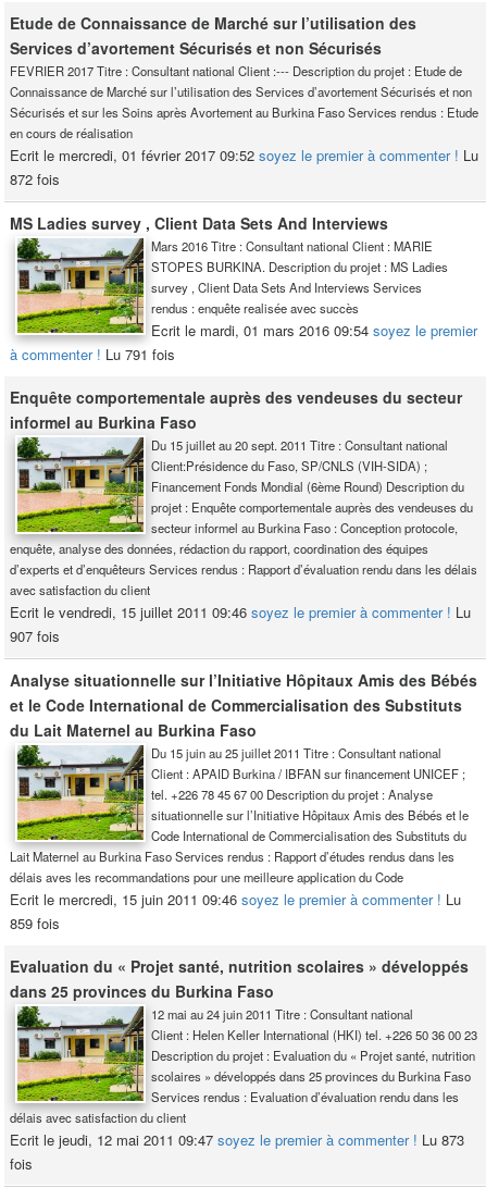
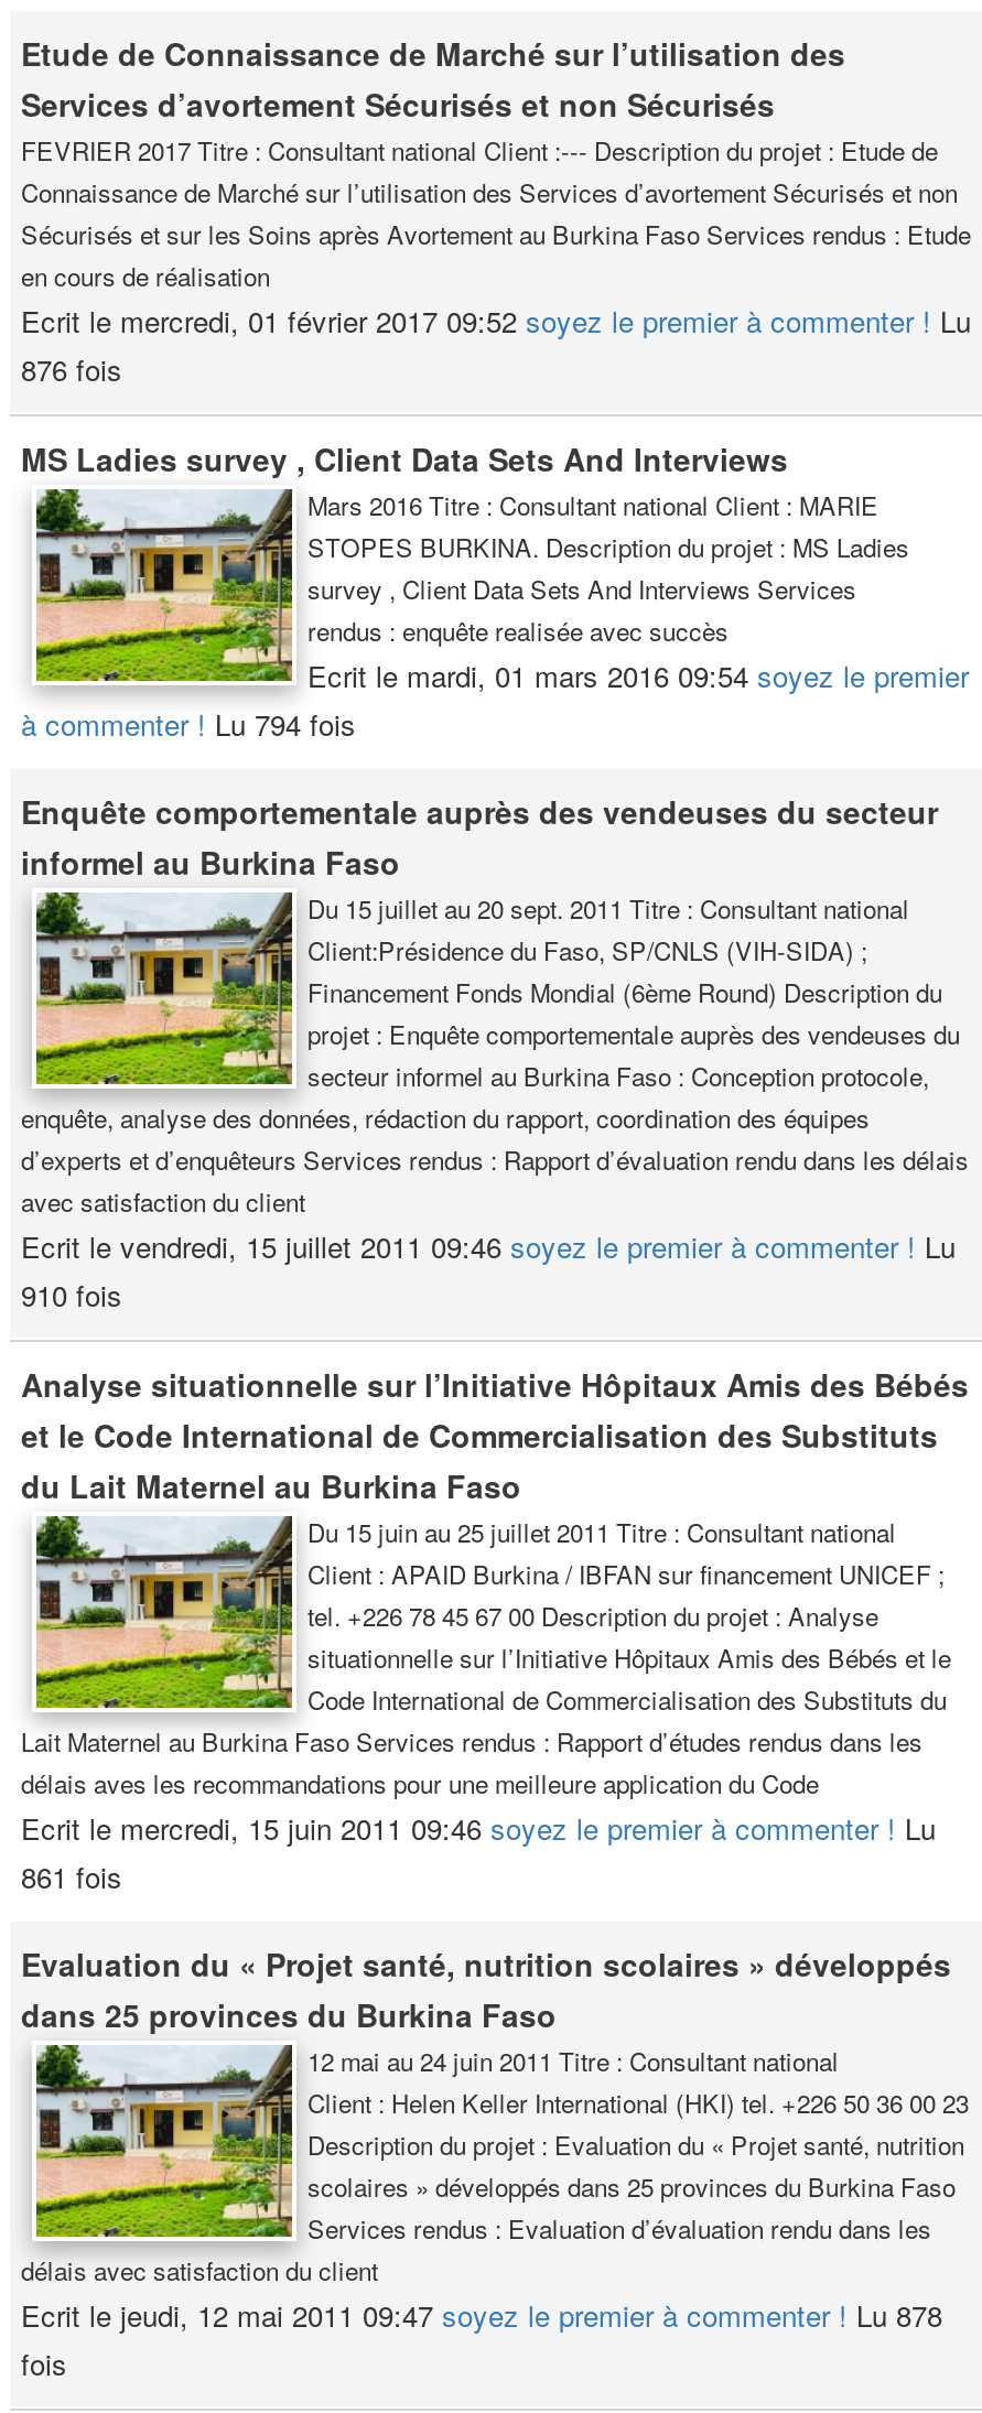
[10,169,60,189] 872 fois -> [21,348,122,390] 876 fois
[10,344,175,364] à commenter ! Lu 791 fois -> [21,703,356,745] à commenter ! Lu 794 fois
[10,626,60,646] 907 fois -> [21,1274,122,1316] 910 fois
[10,913,60,933] 859 fois -> [21,1855,122,1897] 861 fois
[10,1129,464,1150] Ecrit le jeudi, 12 mai 2011 09:47 soyez le premier à commenter ! Lu 873 -> [21,2294,942,2336] Ecrit le jeudi, 12 mai 2011 09:47 soyez le premier à commenter ! Lu 878

